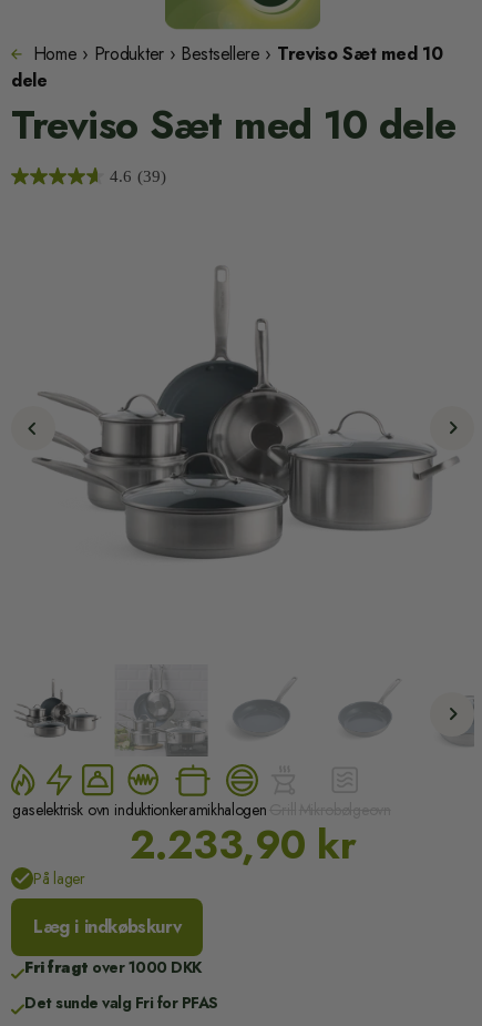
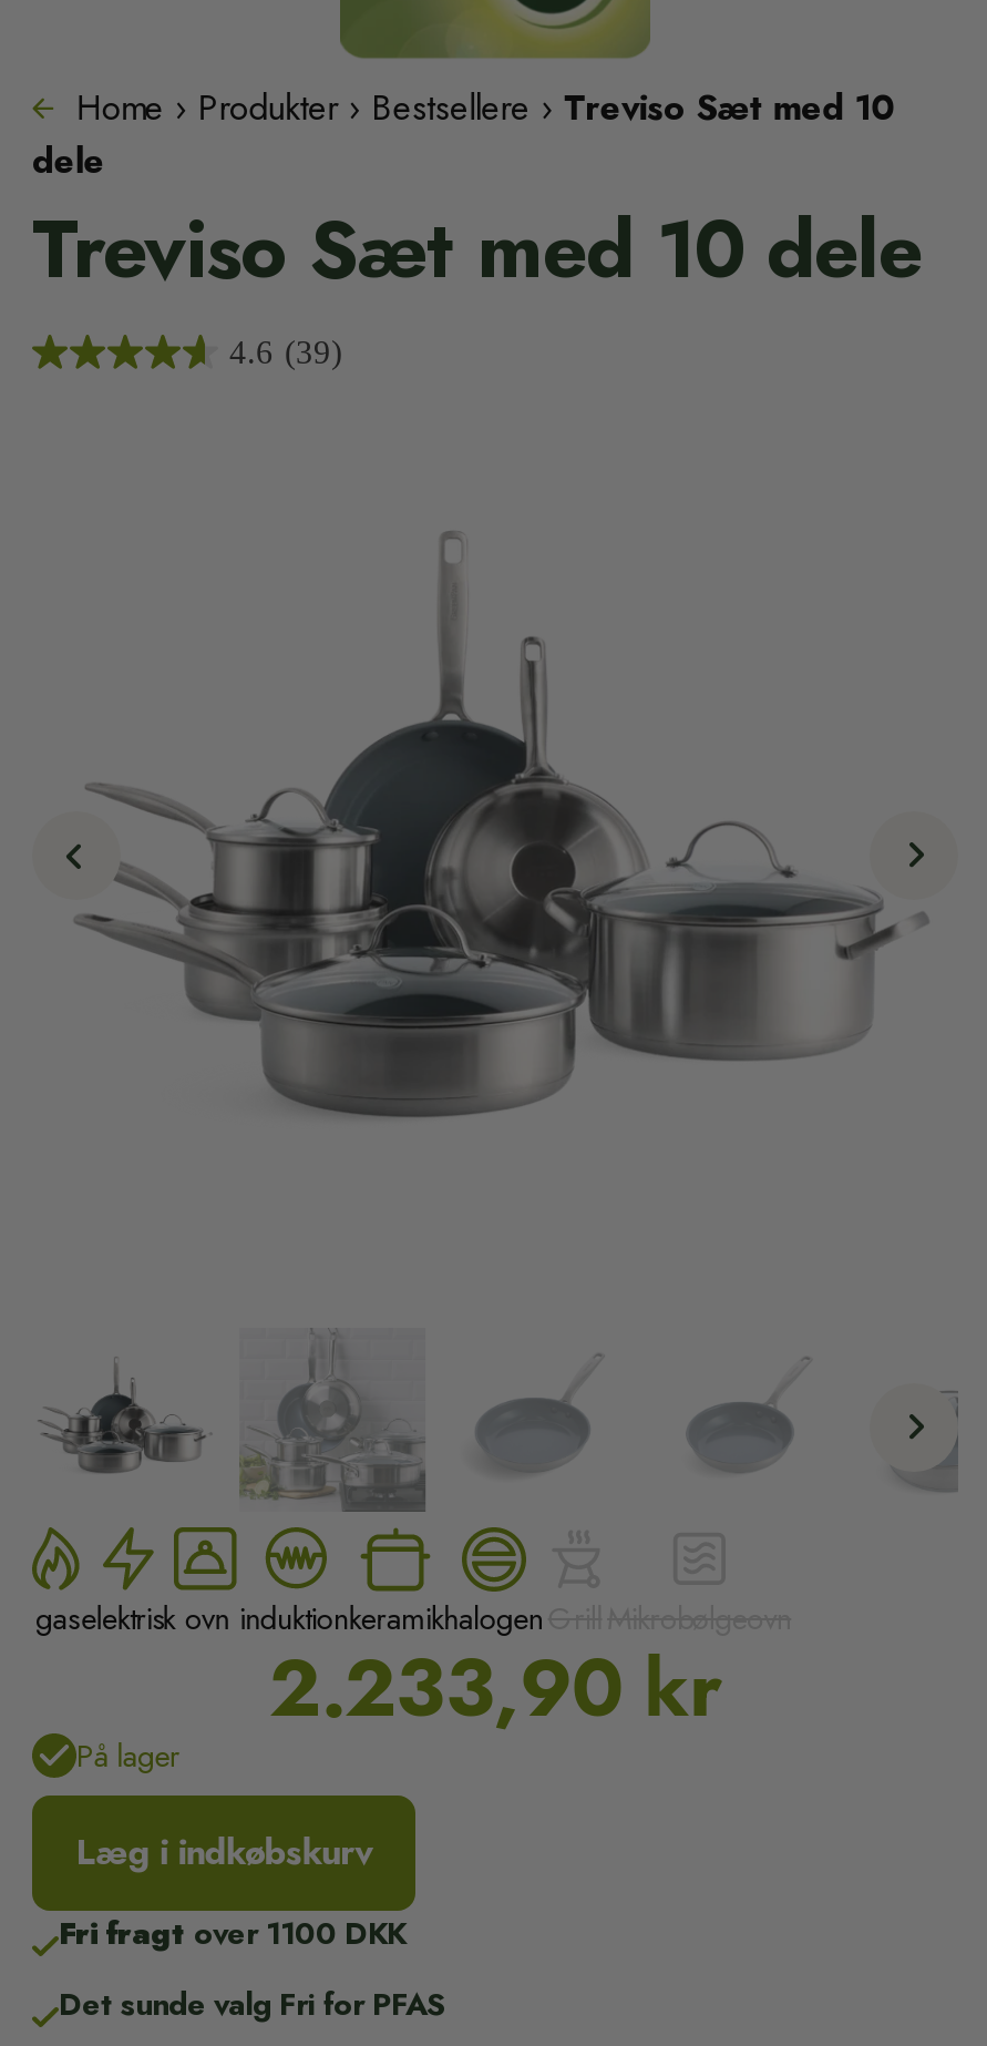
[24,956,201,979] Fri fragtover 1000 DKK -> [59,1911,405,1956] Fri fragtover 1100 DKK

